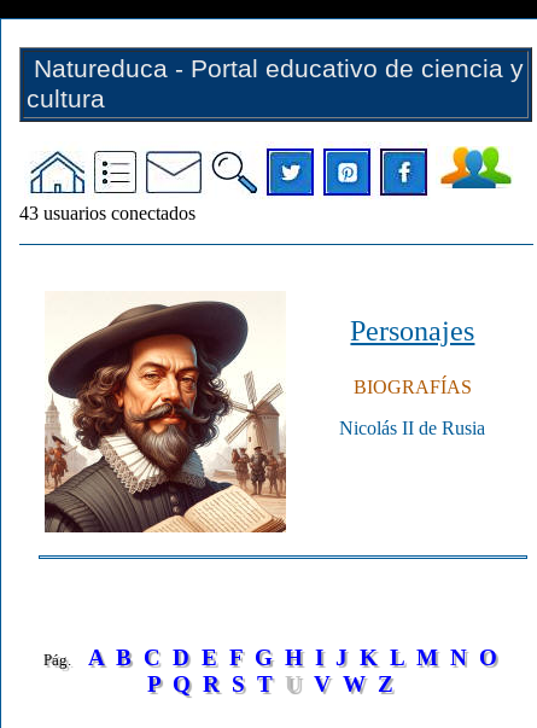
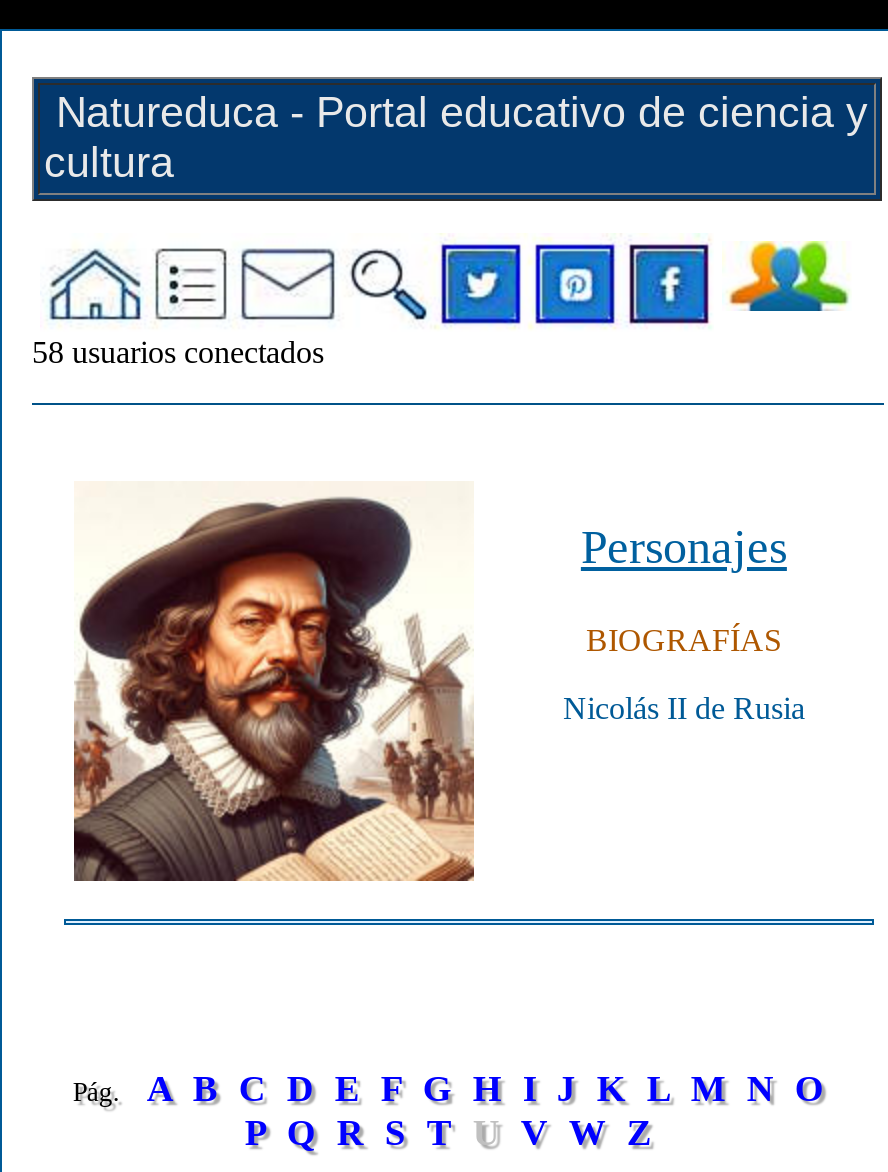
[19,203,195,223] 43 usuarios conectados -> [32,335,324,369] 58 usuarios conectados

